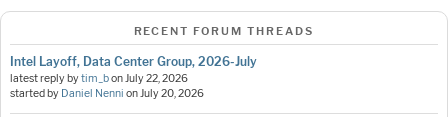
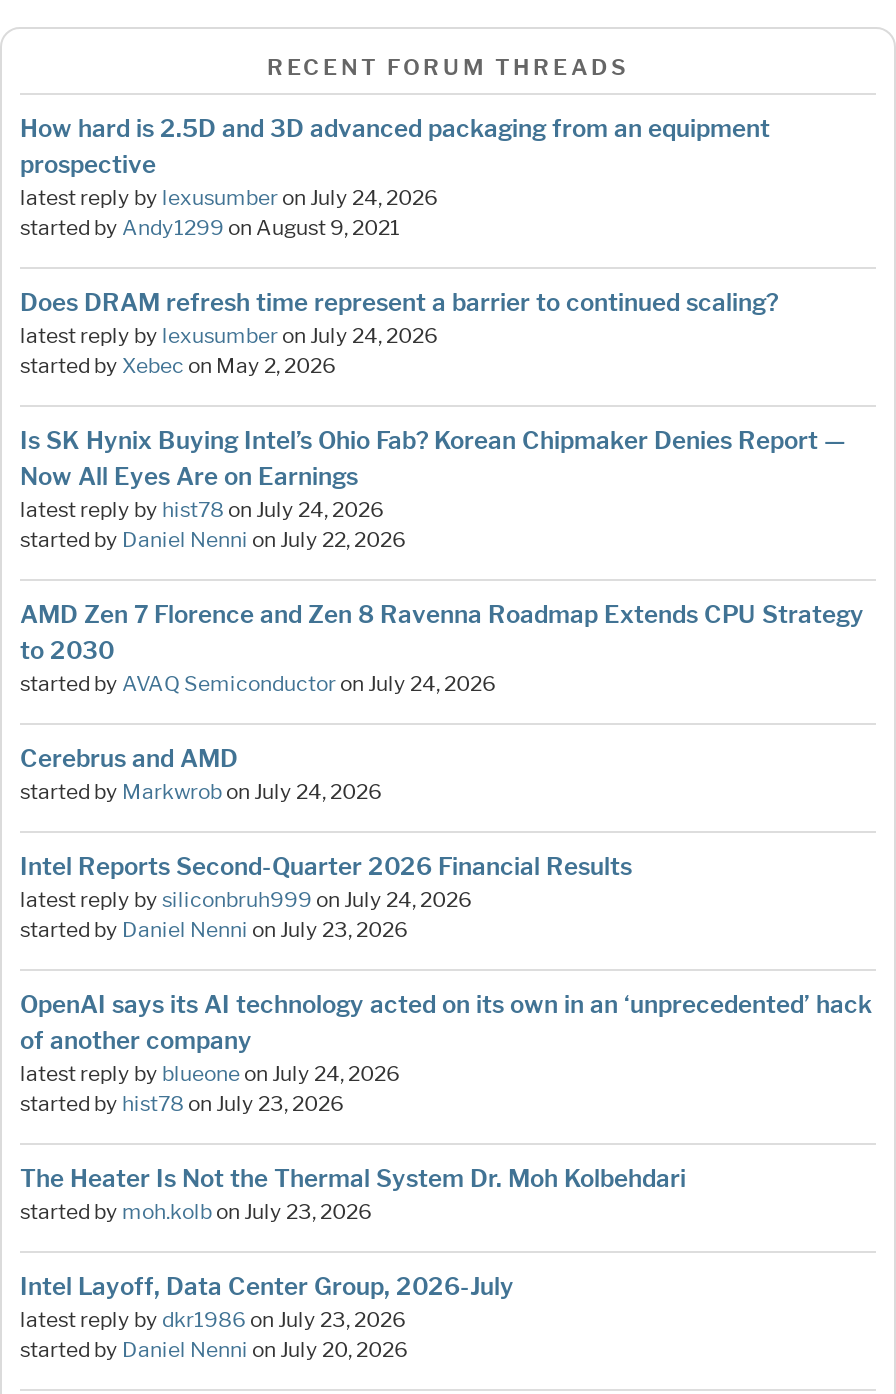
none -> [20,112,872,1224] How hard is 2.5D and 3D advanced packaging from an equipment | prospective | latest reply by lexusumber on July 24, 2026 | started by Andy1299 on August 9, 2021 | Does DRAM refresh time represent a barrier to continued scaling? | latest reply by lexusumber on July 24, 2026 | started by Xebec on May 2, 2026 | Is SK Hynix Buying Intel’s Ohio Fab? Korean Chipmaker Denies Report — | Now All Eyes Are on Earnings | latest reply by hist78 on July 24, 2026 | started by Daniel Nenni on July 22, 2026 | AMD Zen 7 Florence and Zen 8 Ravenna Roadmap Extends CPU Strategy | to 2030 | started by AVAQ Semiconductor on July 24, 2026 | Cerebrus and AMD | started by Markwrob on July 24, 2026 | Intel Reports Second-Quarter 2026 Financial Results | latest reply by siliconbruh999 on July 24, 2026 | started by Daniel Nenni on July 23, 2026 | OpenAI says its AI technology acted on its own in an ‘unprecedented’ hack | of another company | latest reply by blueone on July 24, 2026 | started by hist78 on July 23, 2026 | The Heater Is Not the Thermal System Dr. Moh Kolbehdari | started by moh.kolb on July 23, 2026
[10,72,188,85] latest reply by tim_b on July 22, 2026 -> [20,1306,406,1332] latest reply by dkr1986 on July 23, 2026

